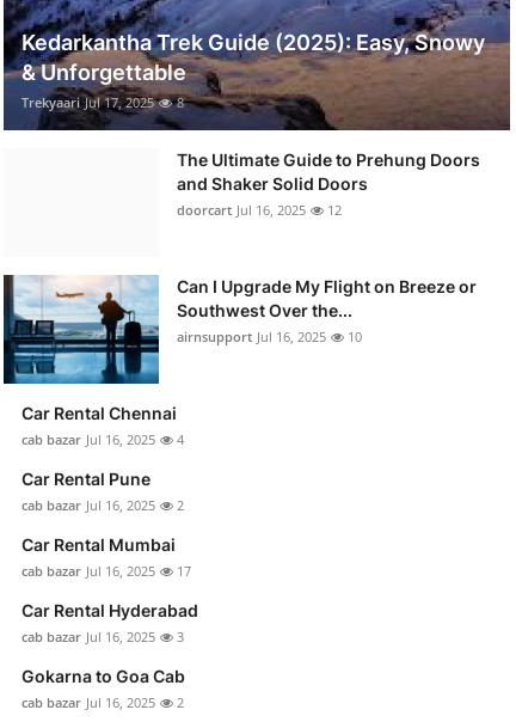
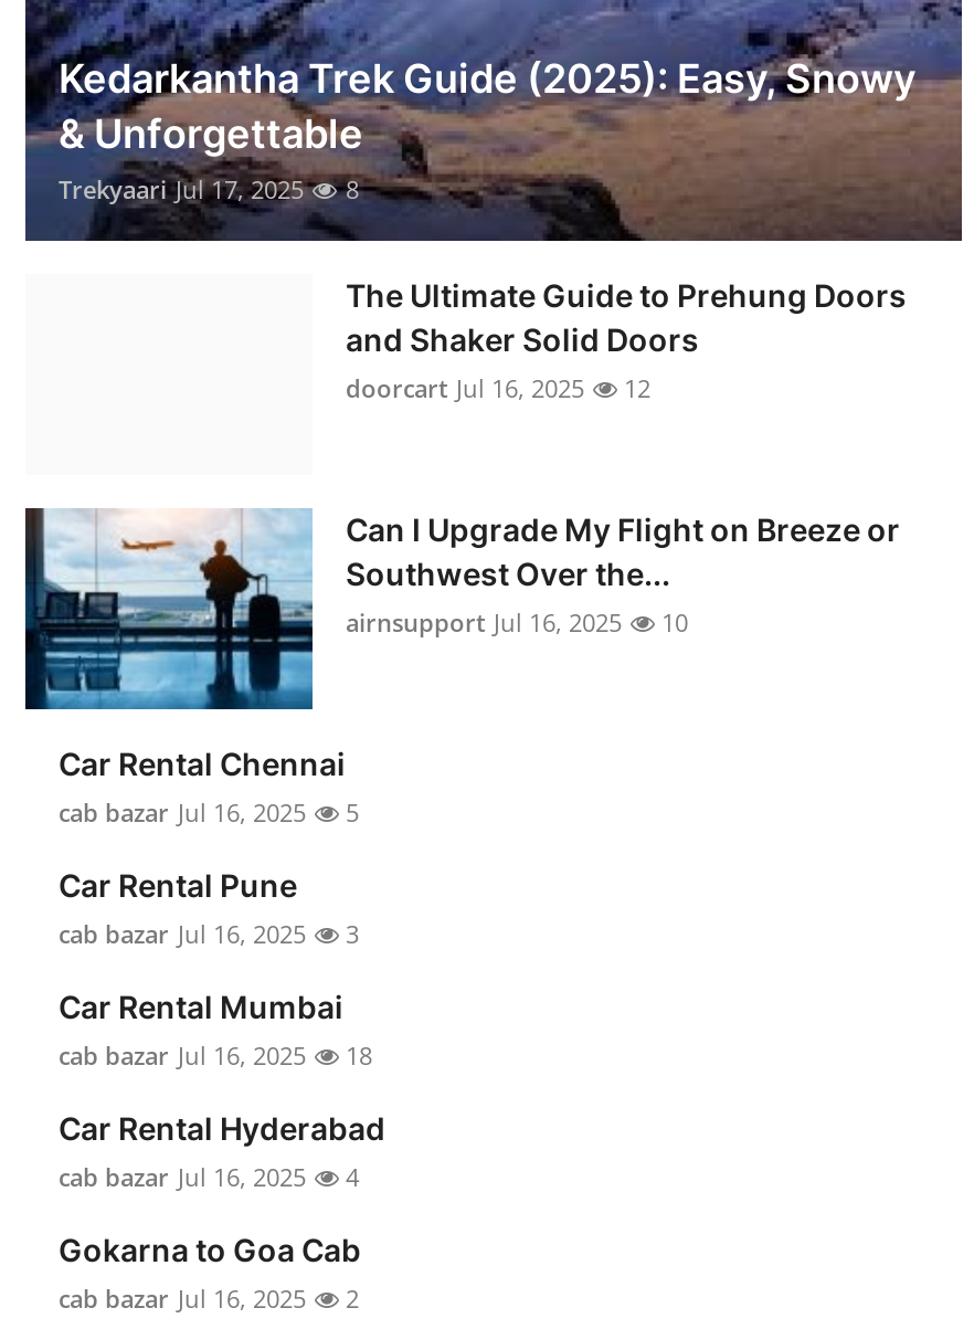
[21,431,184,449] cab bazar Jul 16, 2025 4 -> [59,796,359,829] cab bazar Jul 16, 2025 5
[21,496,184,514] cab bazar Jul 16, 2025 2 -> [59,918,359,951] cab bazar Jul 16, 2025 3
[21,562,191,580] cab bazar Jul 16, 2025 17 -> [59,1039,372,1072] cab bazar Jul 16, 2025 18
[21,628,184,646] cab bazar Jul 16, 2025 3 -> [59,1161,359,1194] cab bazar Jul 16, 2025 4

